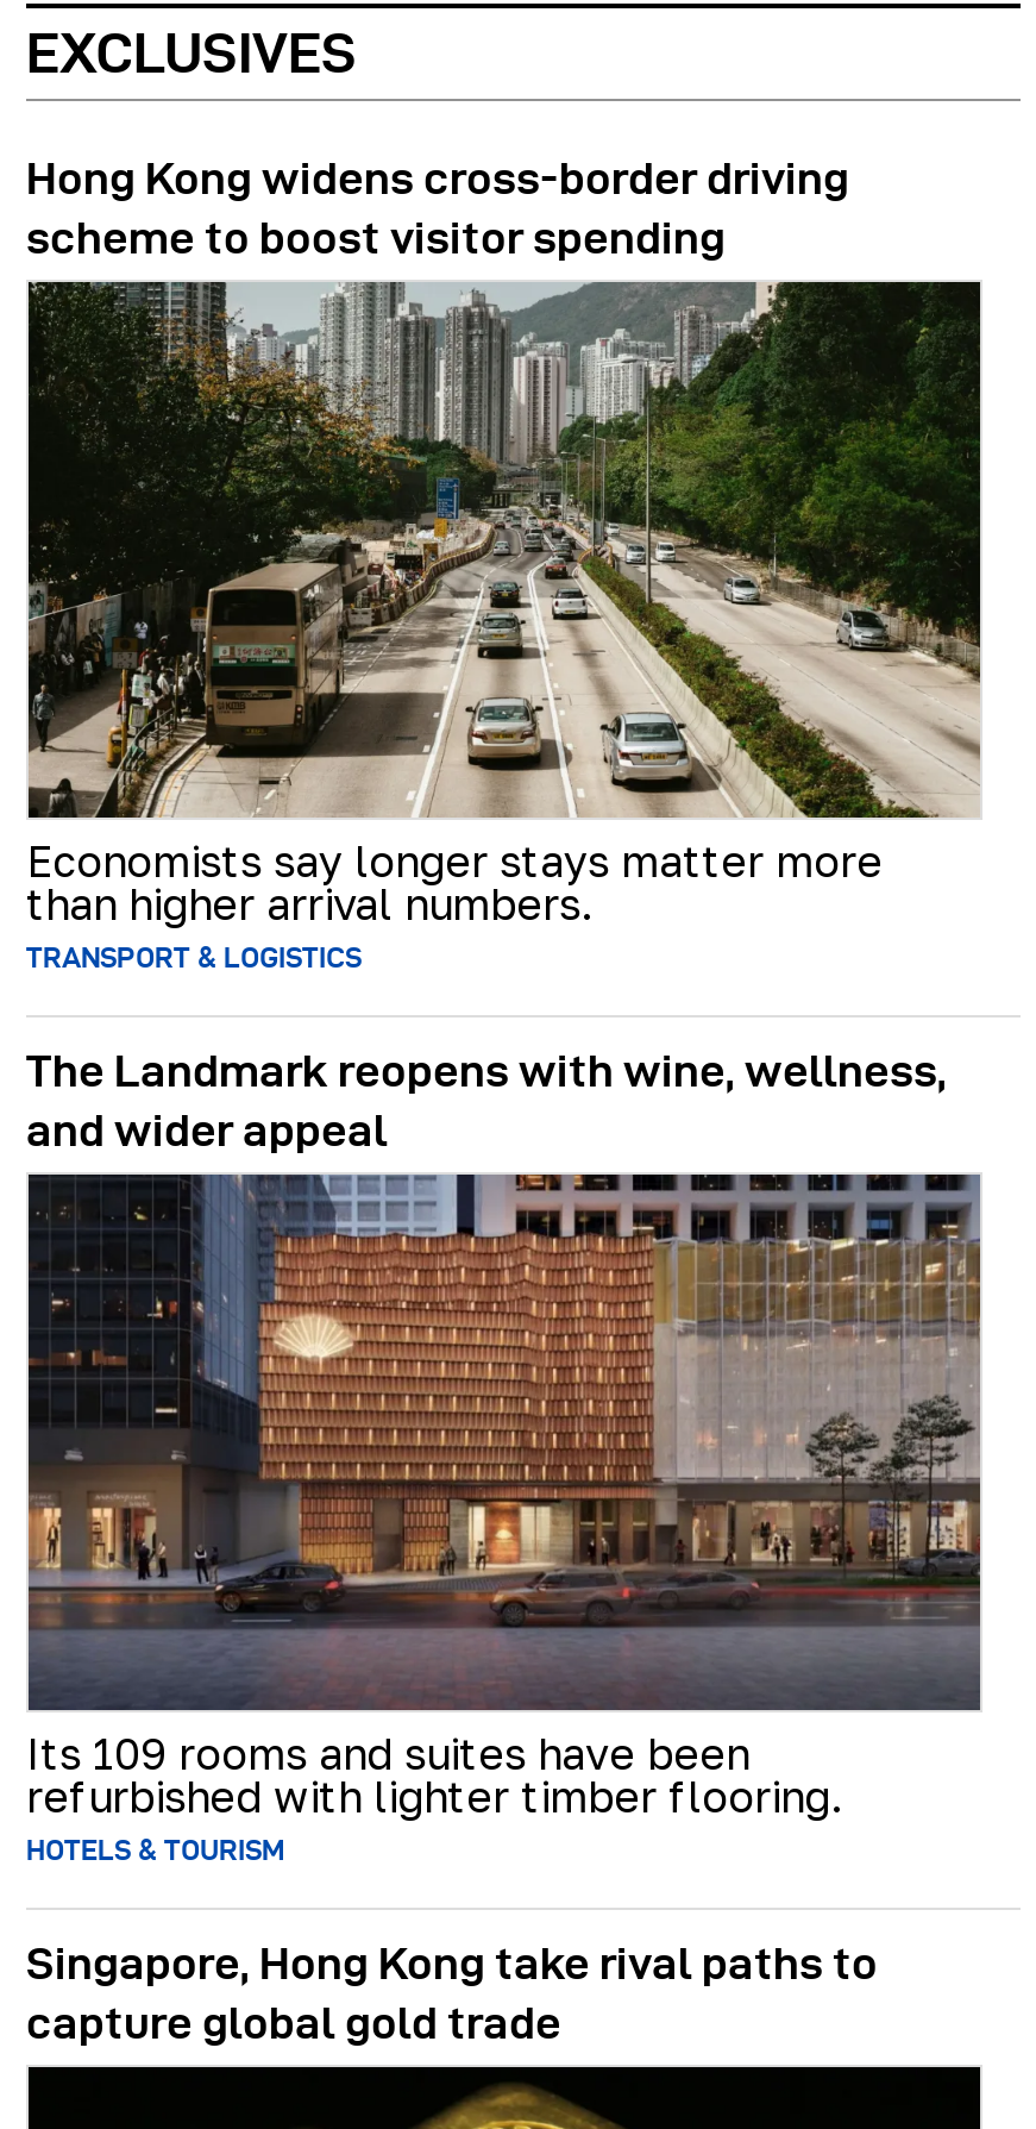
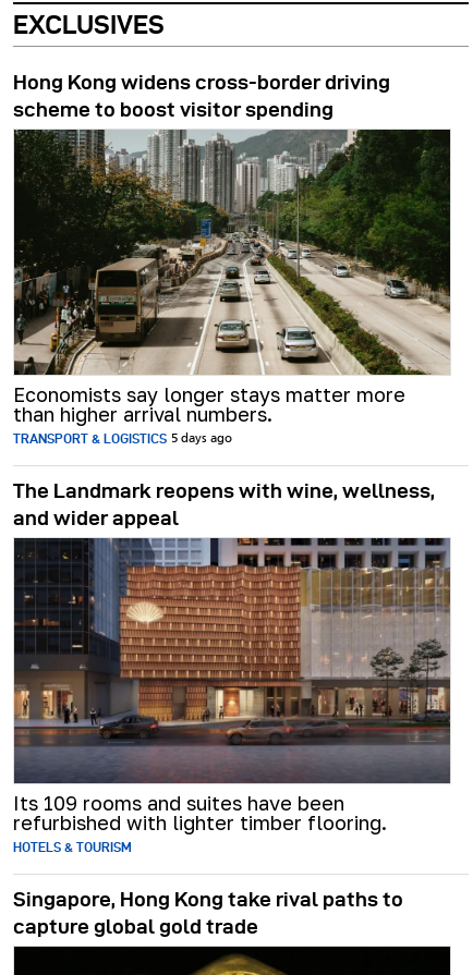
[26,942,362,973] TRANSPORT & LOGISTICS -> [13,432,232,446] TRANSPORT & LOGISTICS 5 days ago

